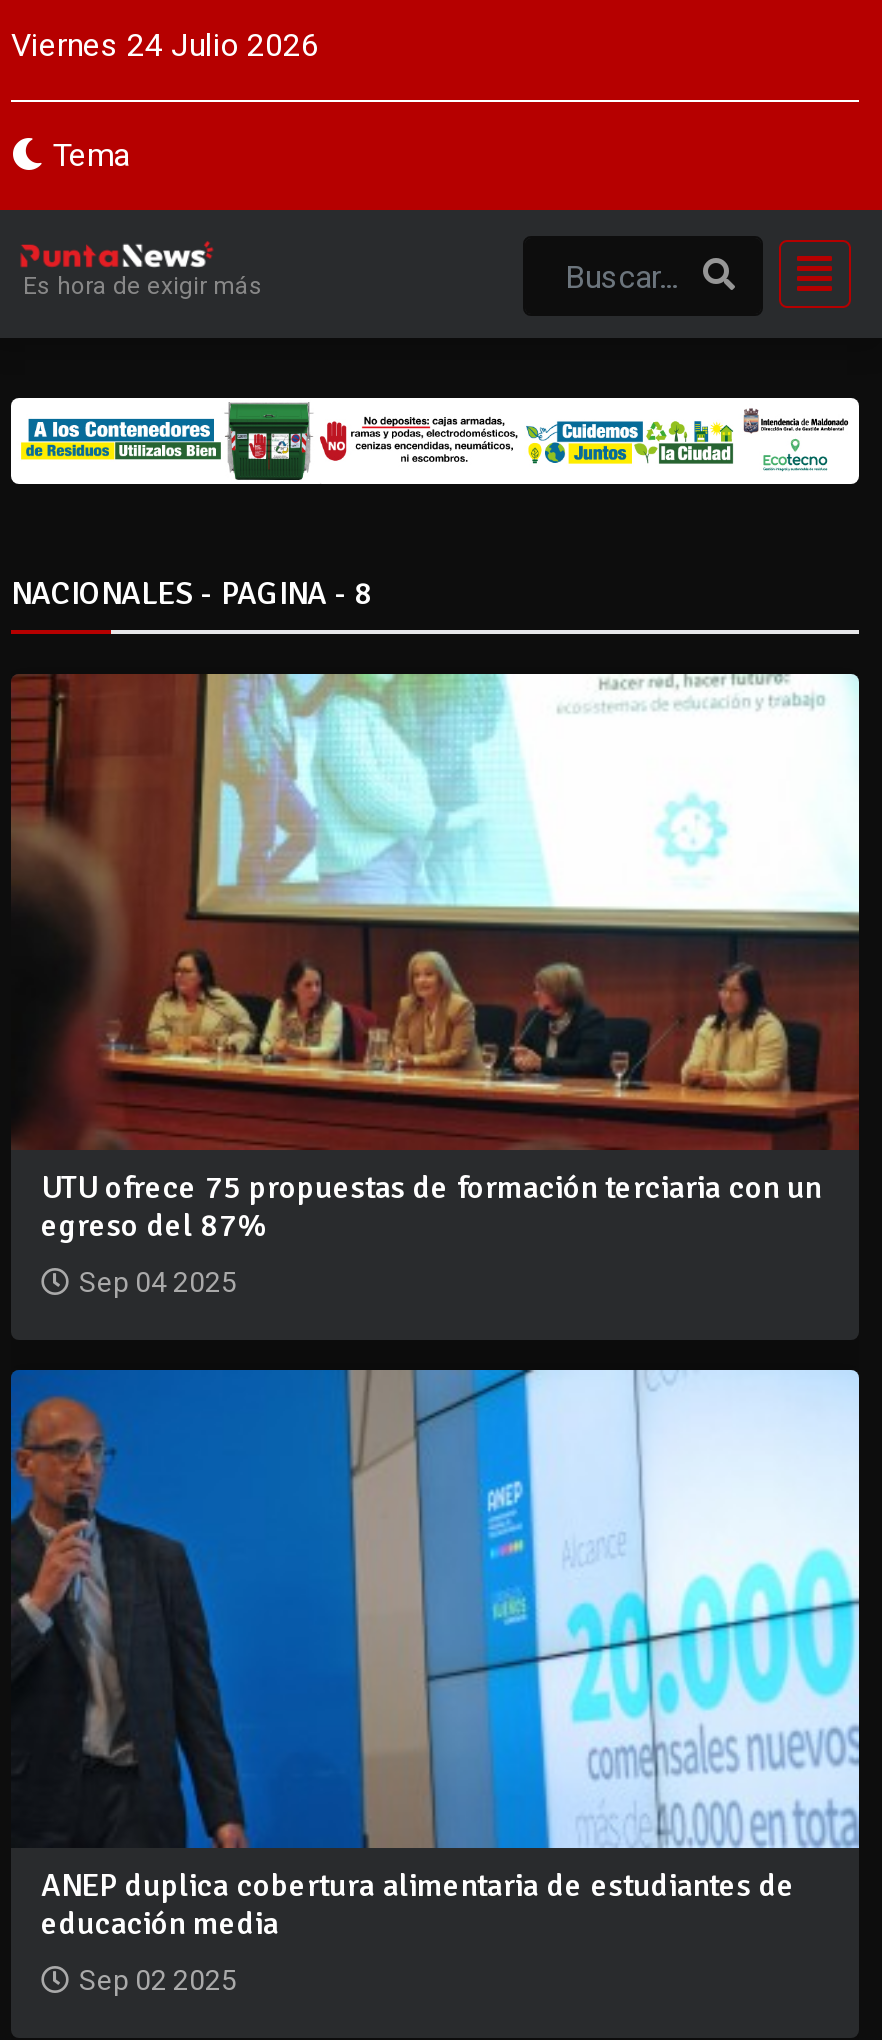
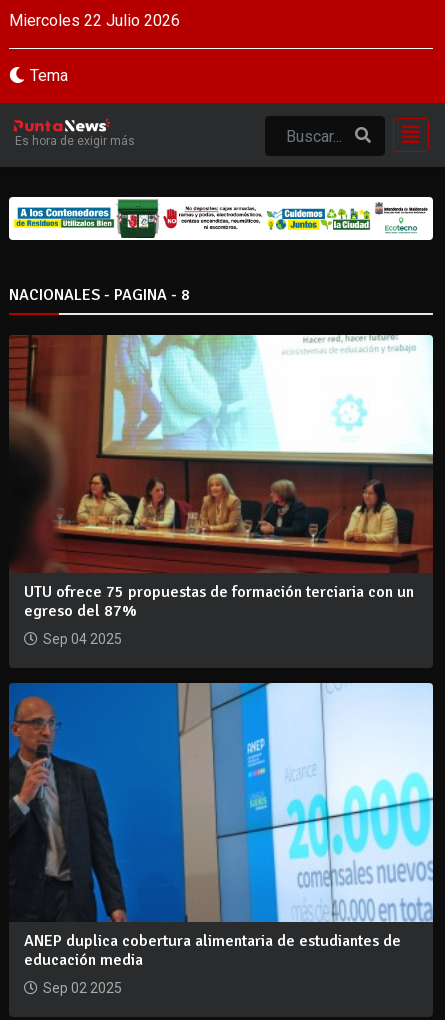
[11,26,319,64] Viernes 24 Julio 2026 -> [9,11,180,30] Miercoles 22 Julio 2026

